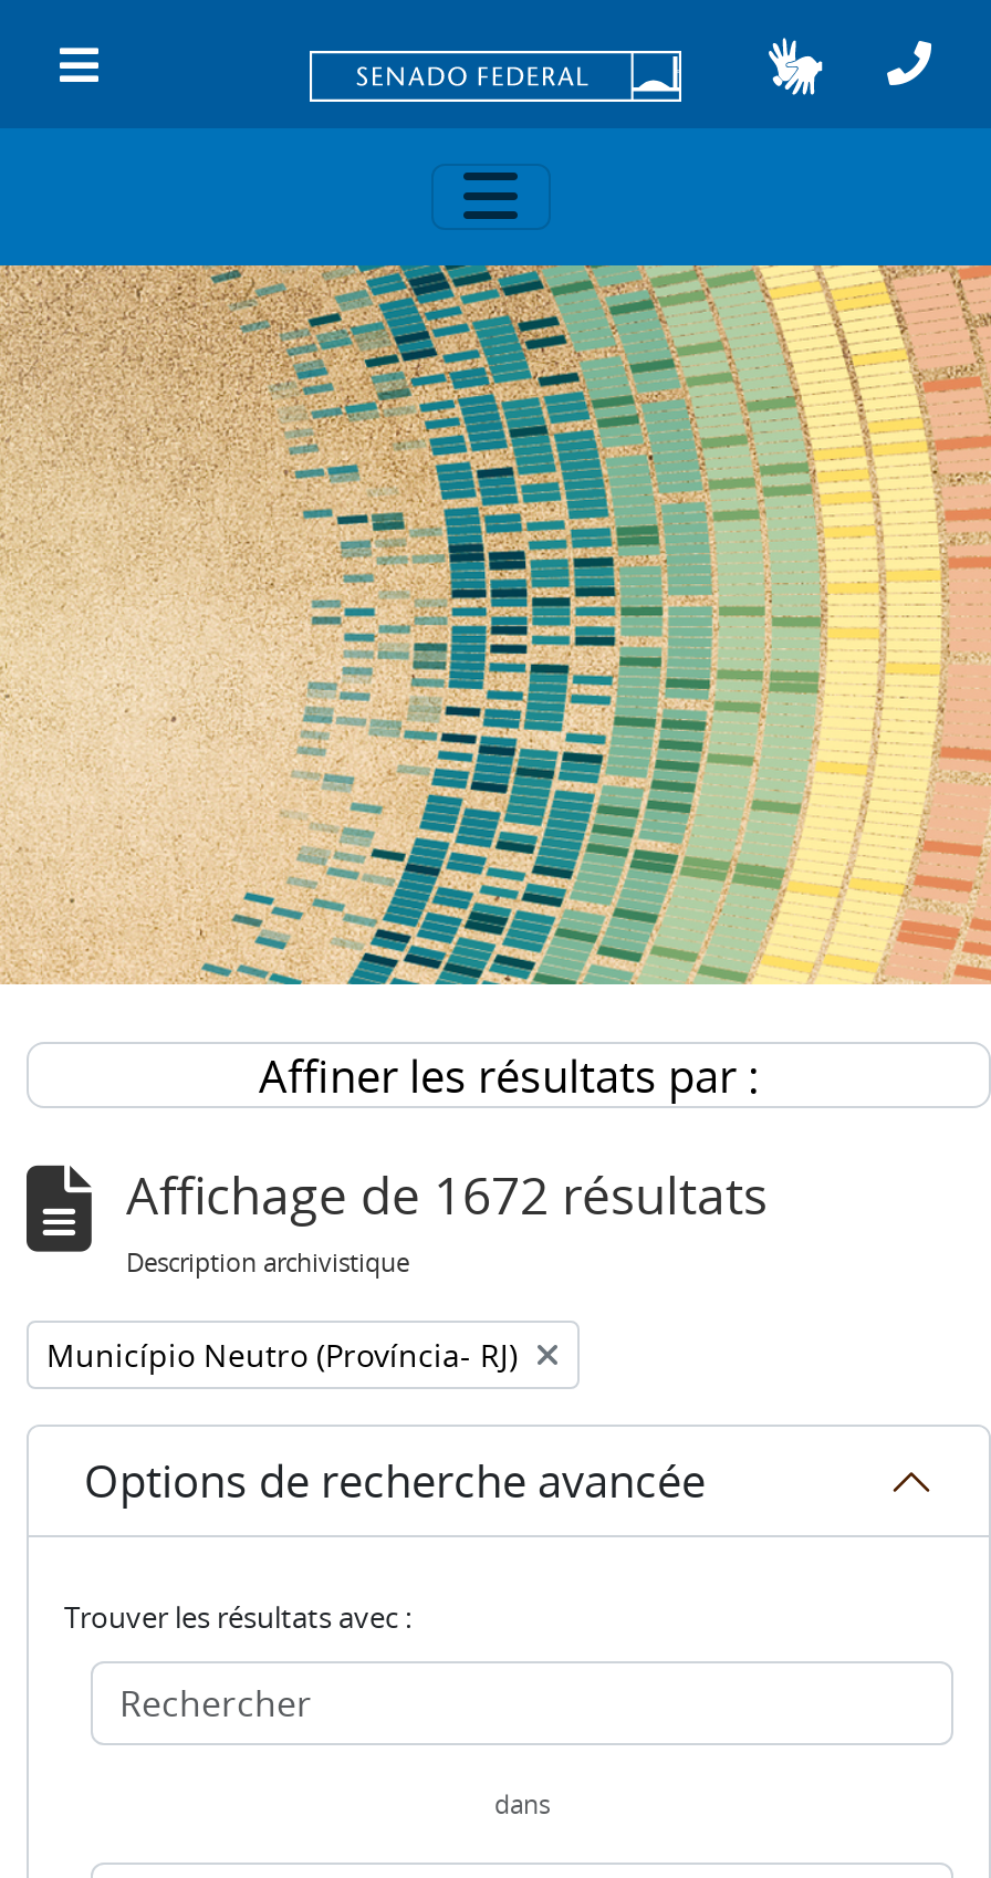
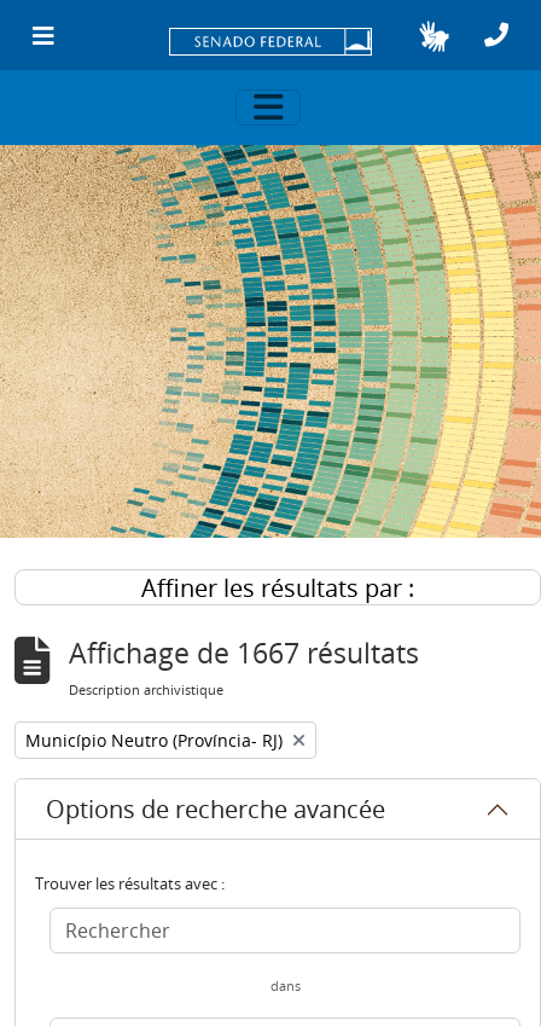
[126,1161,768,1230] Affichage de 1672 résultats -> [69,634,419,672] Affichage de 1667 résultats

